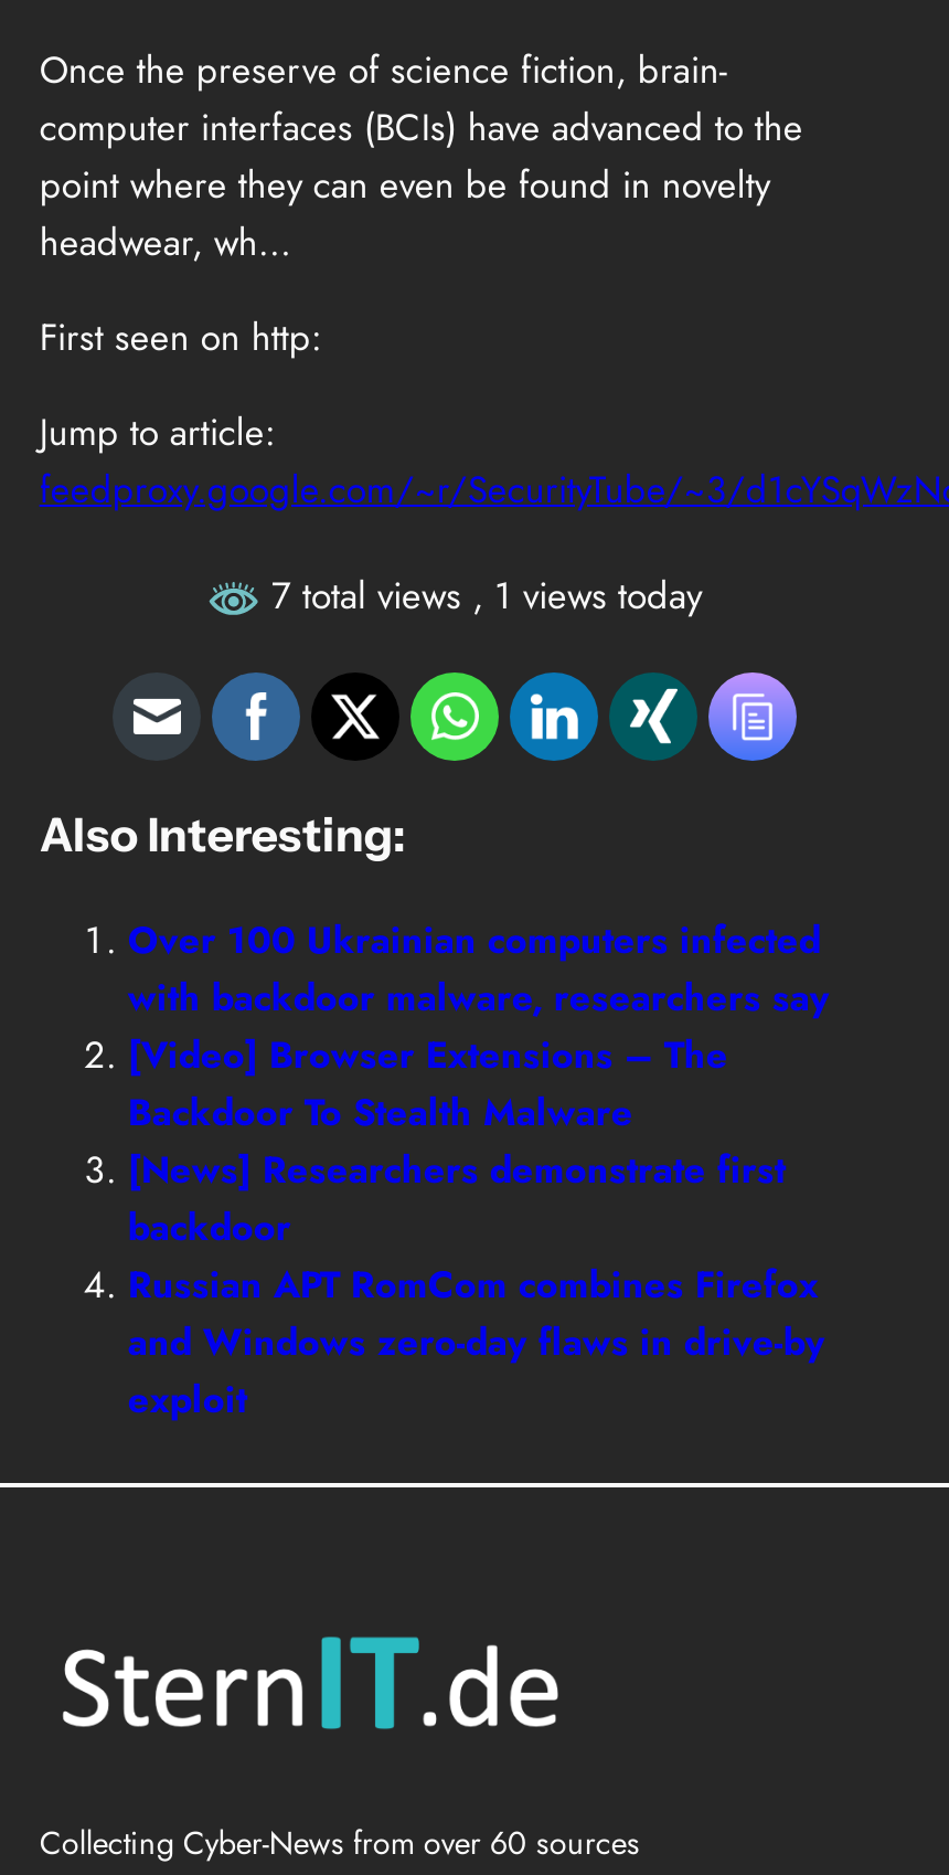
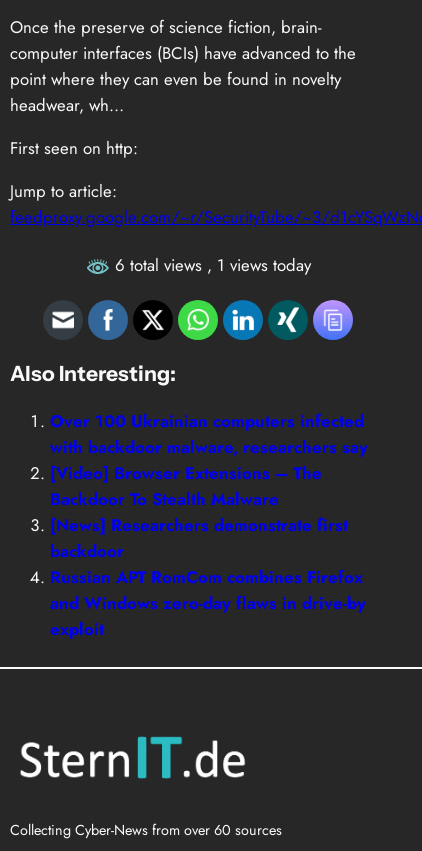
[260,568,702,621] 7 total views, 1 views today -> [109,253,310,277] 6 total views, 1 views today

